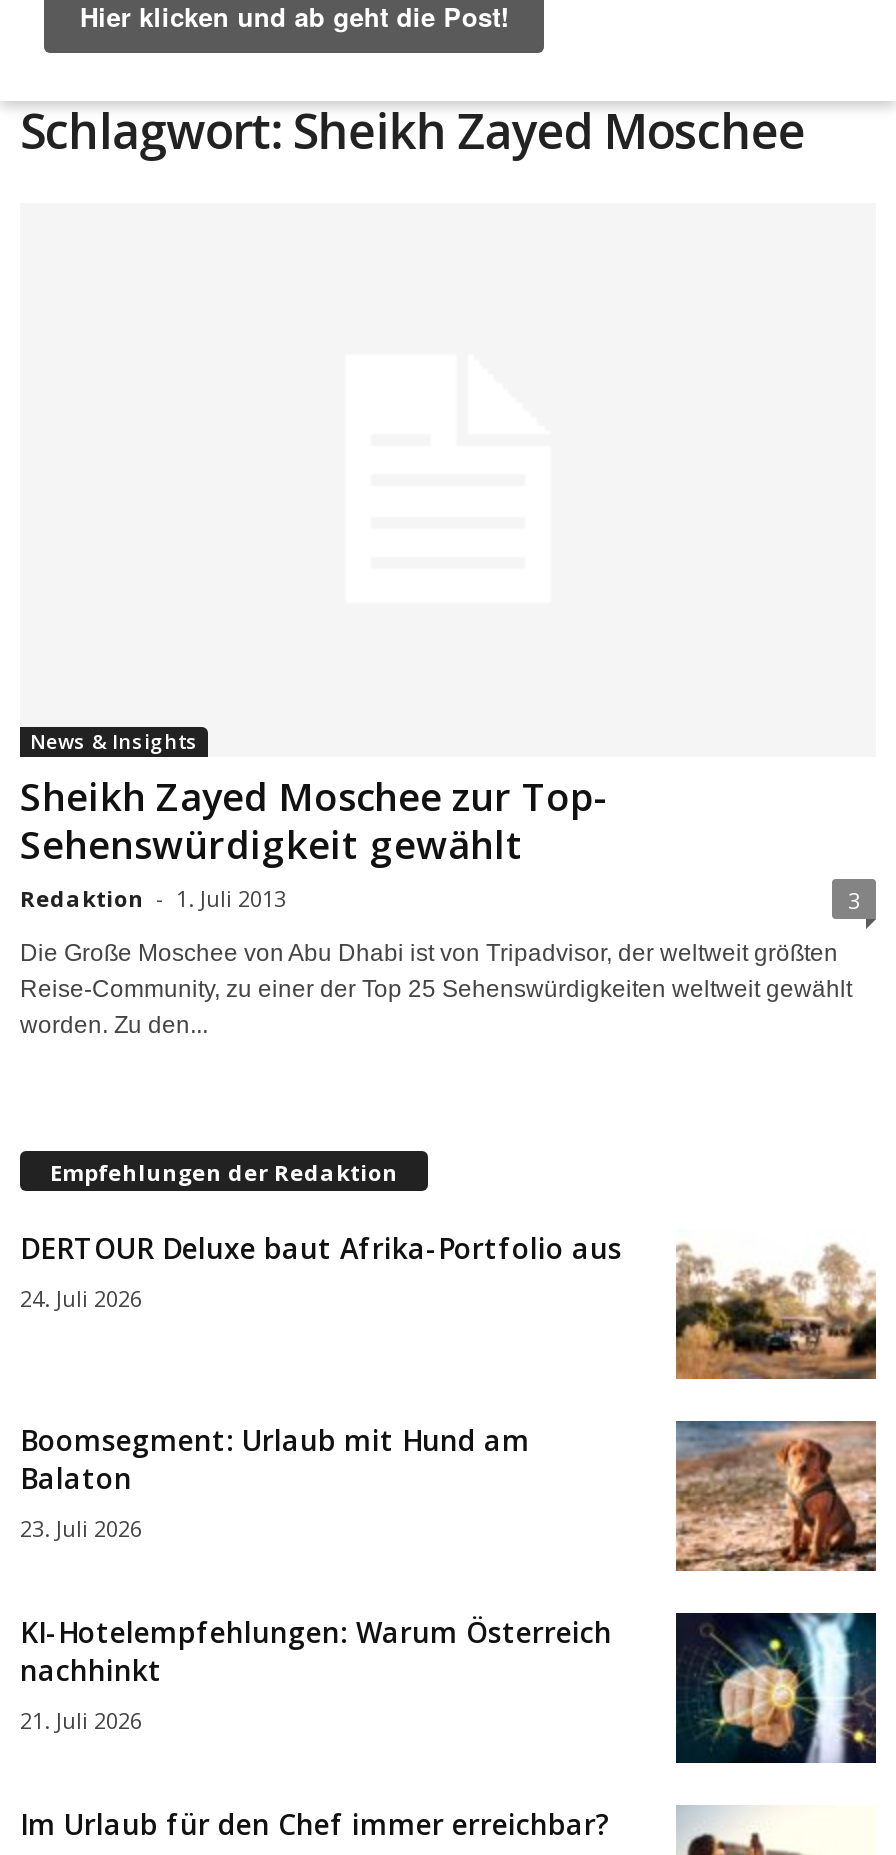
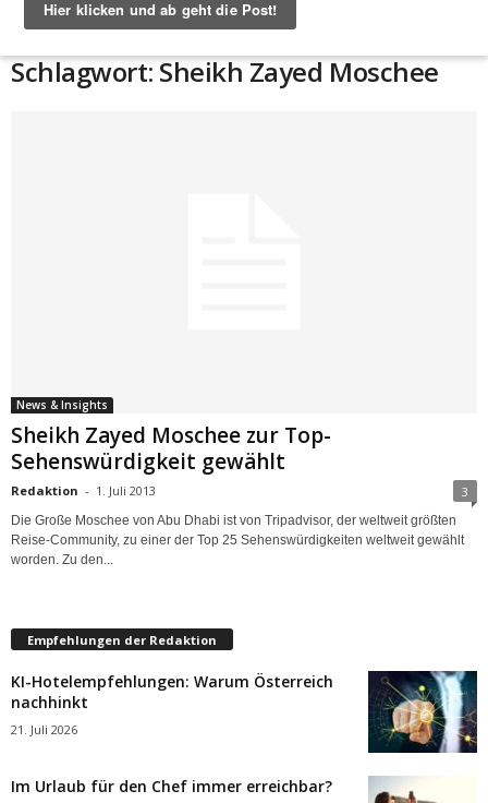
[20,1228,878,1381] [image] | DERTOUR Deluxe baut Afrika-Portfolio aus | 24. Juli 2026 -> none
[20,1420,530,1542] Boomsegment: Urlaub mit Hund am | Balaton | 23. Juli 2026 -> none
[674,1419,878,1573] [image] -> none

